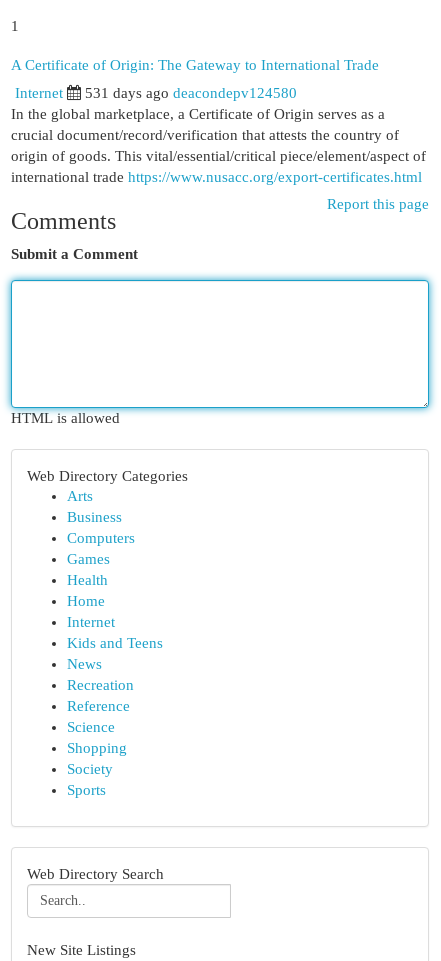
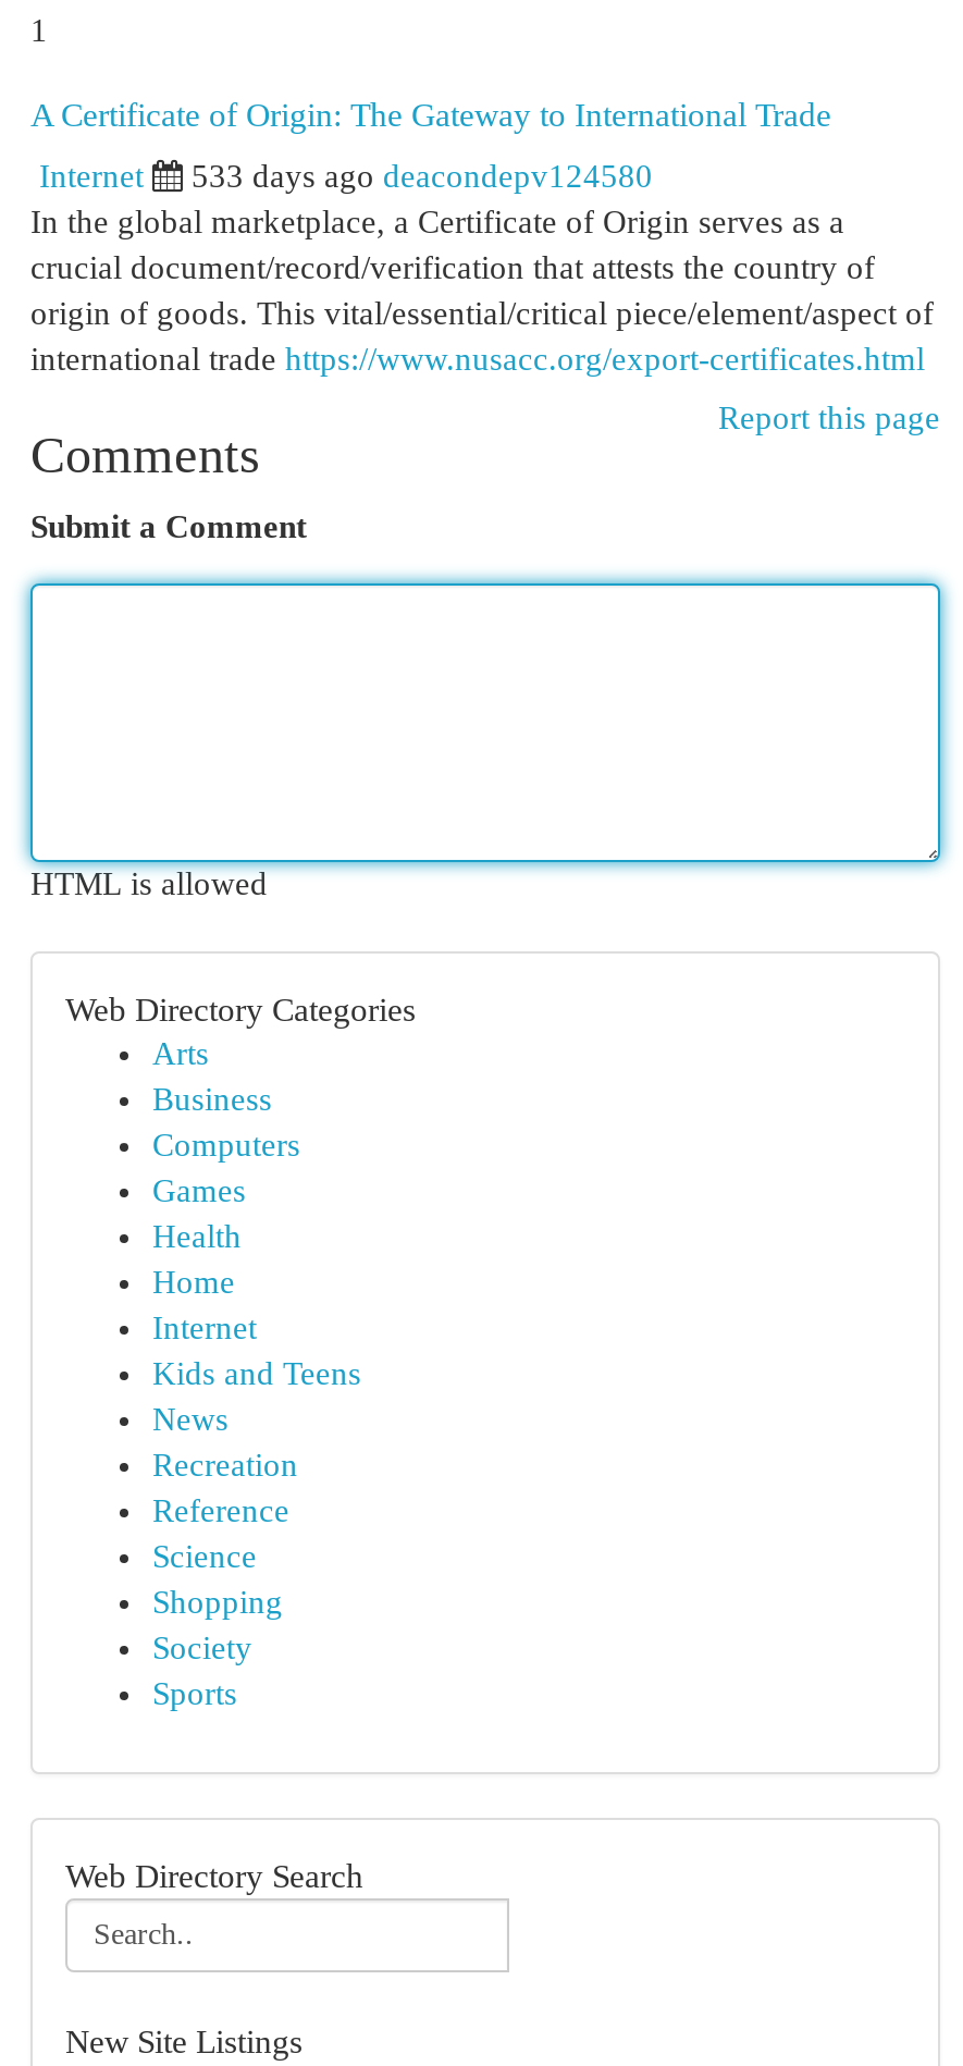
[85,85,297,101] 531 days ago deacondepv124580 -> [192,159,653,194] 533 days ago deacondepv124580

